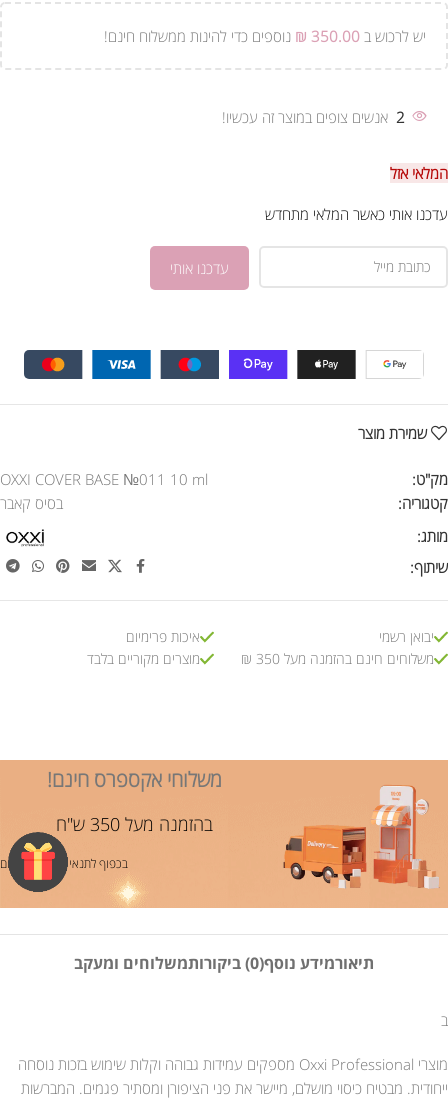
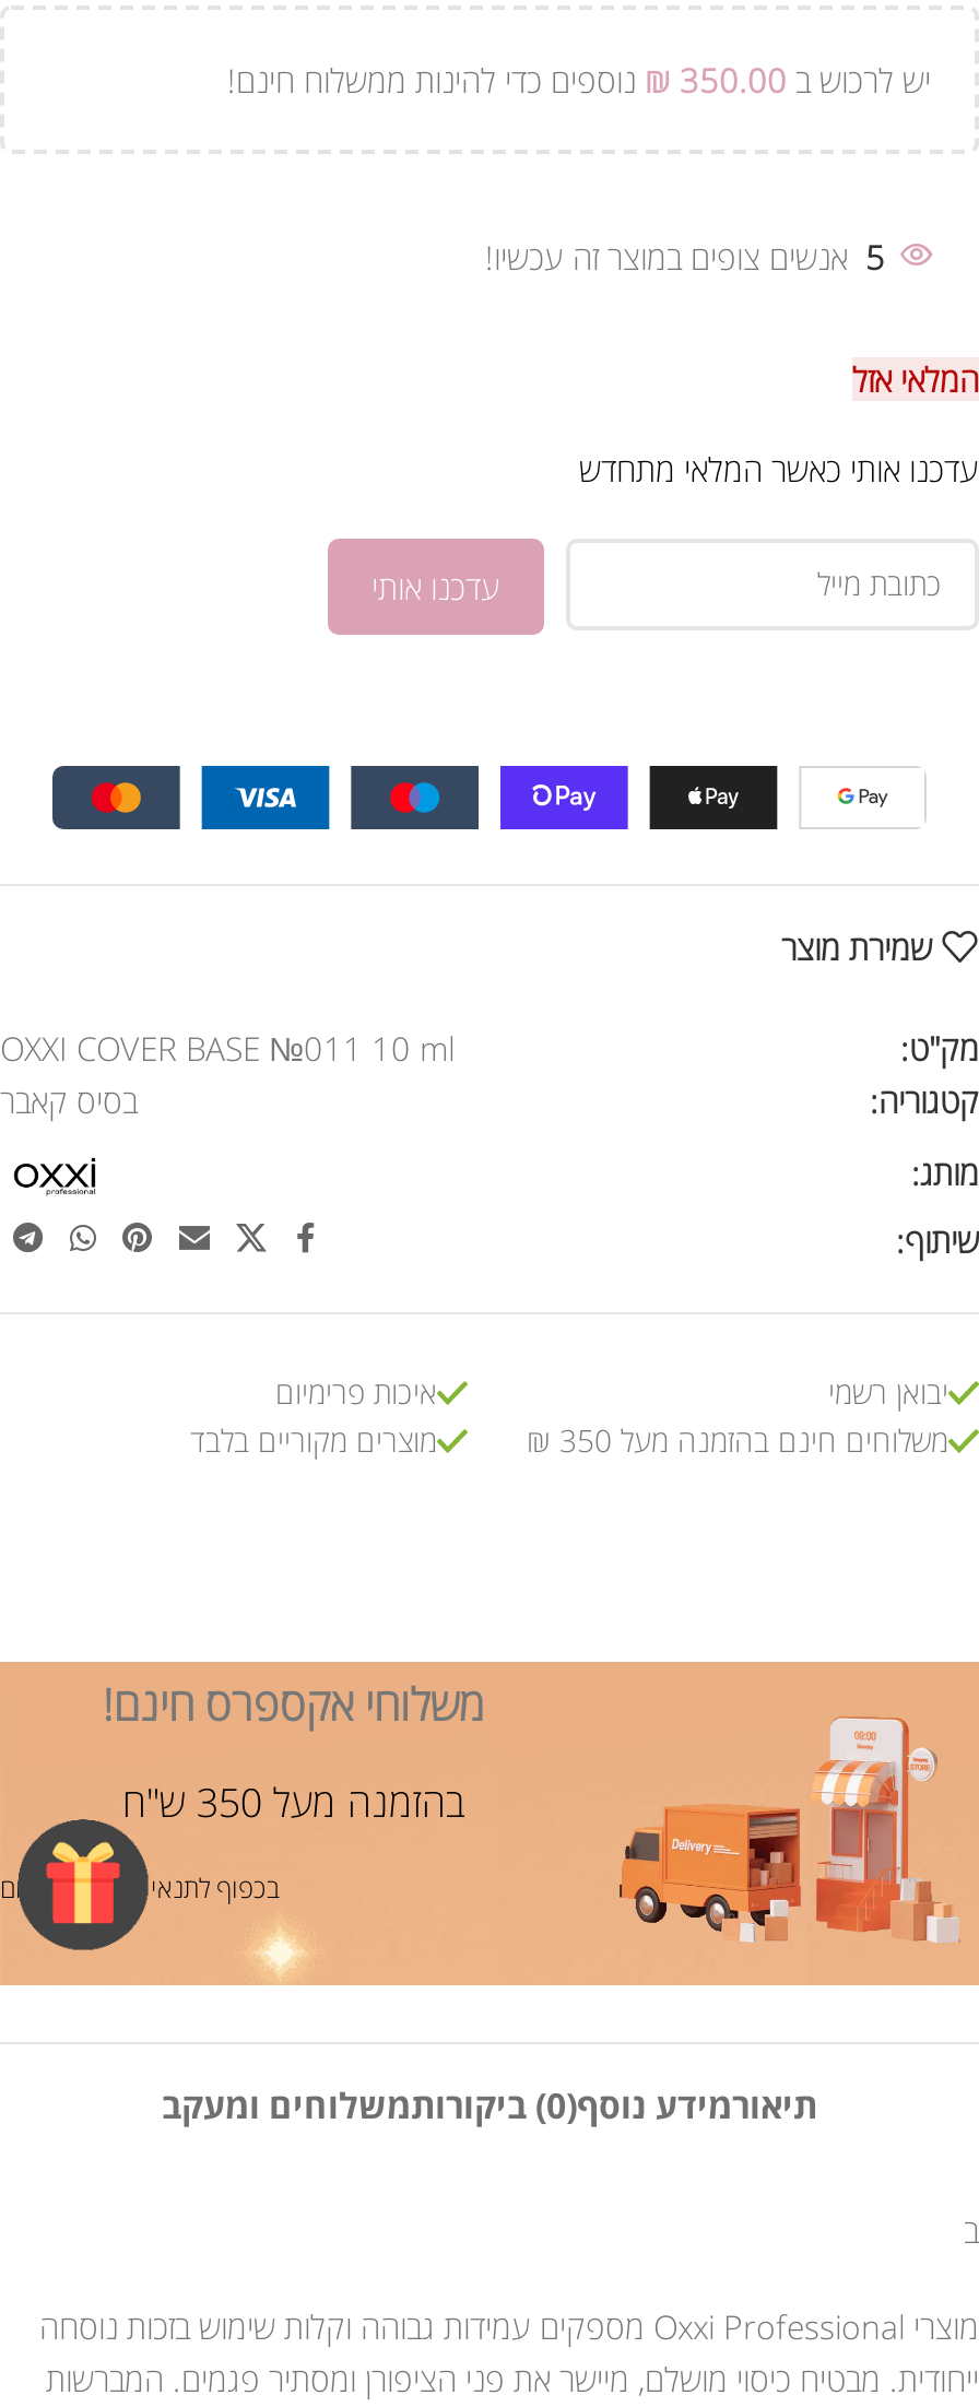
[222,107,405,127] 2 אנשים צופים במוצר זה עכשיו! -> [485,234,885,278] 5 אנשים צופים במוצר זה עכשיו!

